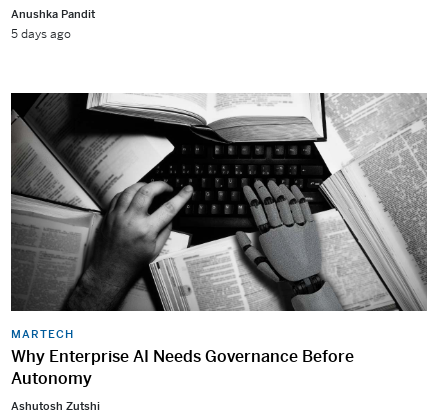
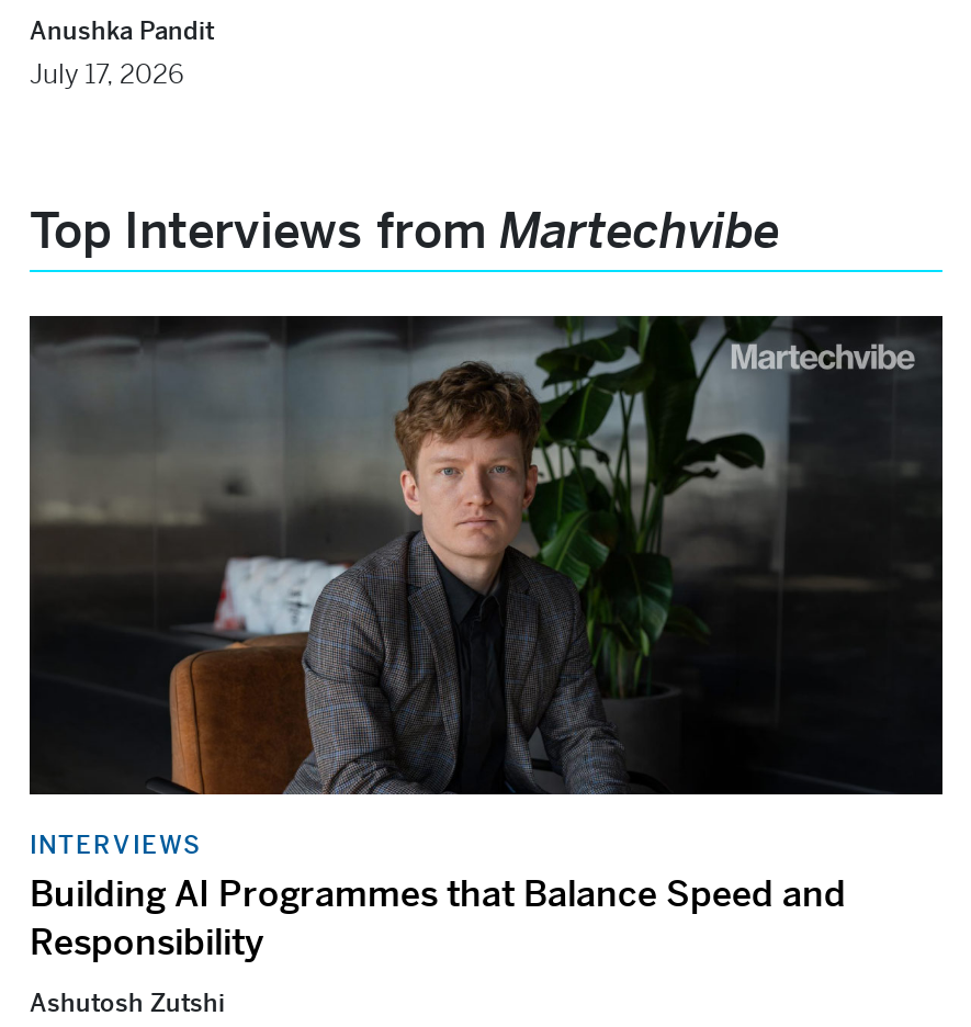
[11,26,71,42] 5 days ago -> [30,57,780,261] July 17, 2026 | Top Interviews from Martechvibe
[11,93,427,389] [image] | MARTECH | Why Enterprise AI Needs Governance Before | Autonomy -> [30,314,942,966] [image] | INTERVIEWS | Building AI Programmes that Balance Speed and | Responsibility

